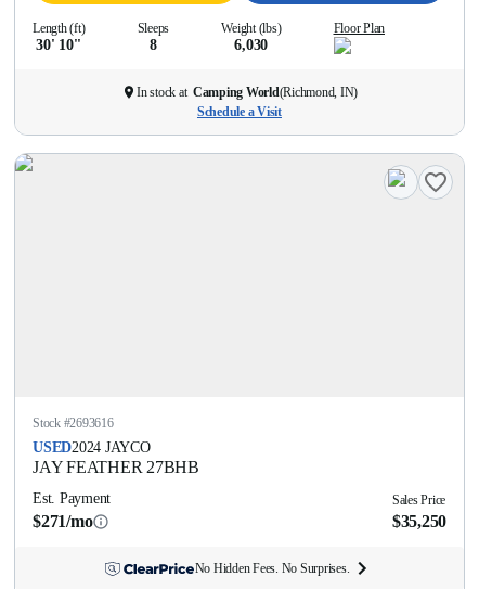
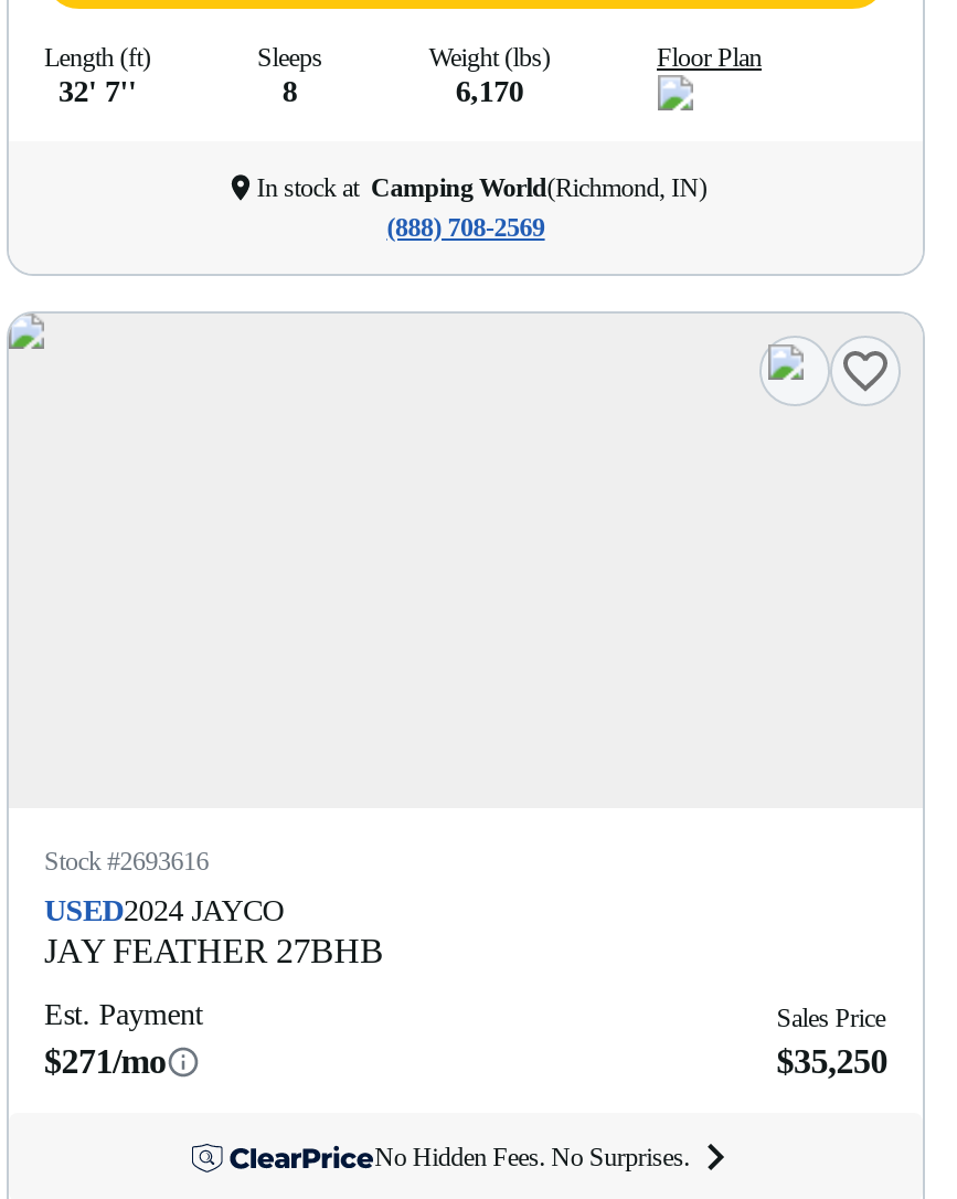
[36,37,81,53] 30' 10'' -> [59,75,136,108] 32' 7''
[235,37,268,53] 6,030 -> [456,75,523,108] 6,170
[197,104,282,119] Schedule a Visit -> [387,212,545,243] (888) 708-2569

